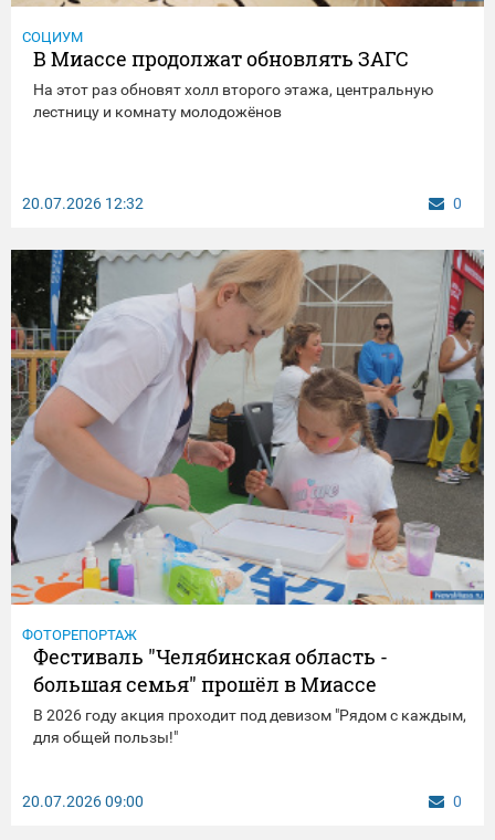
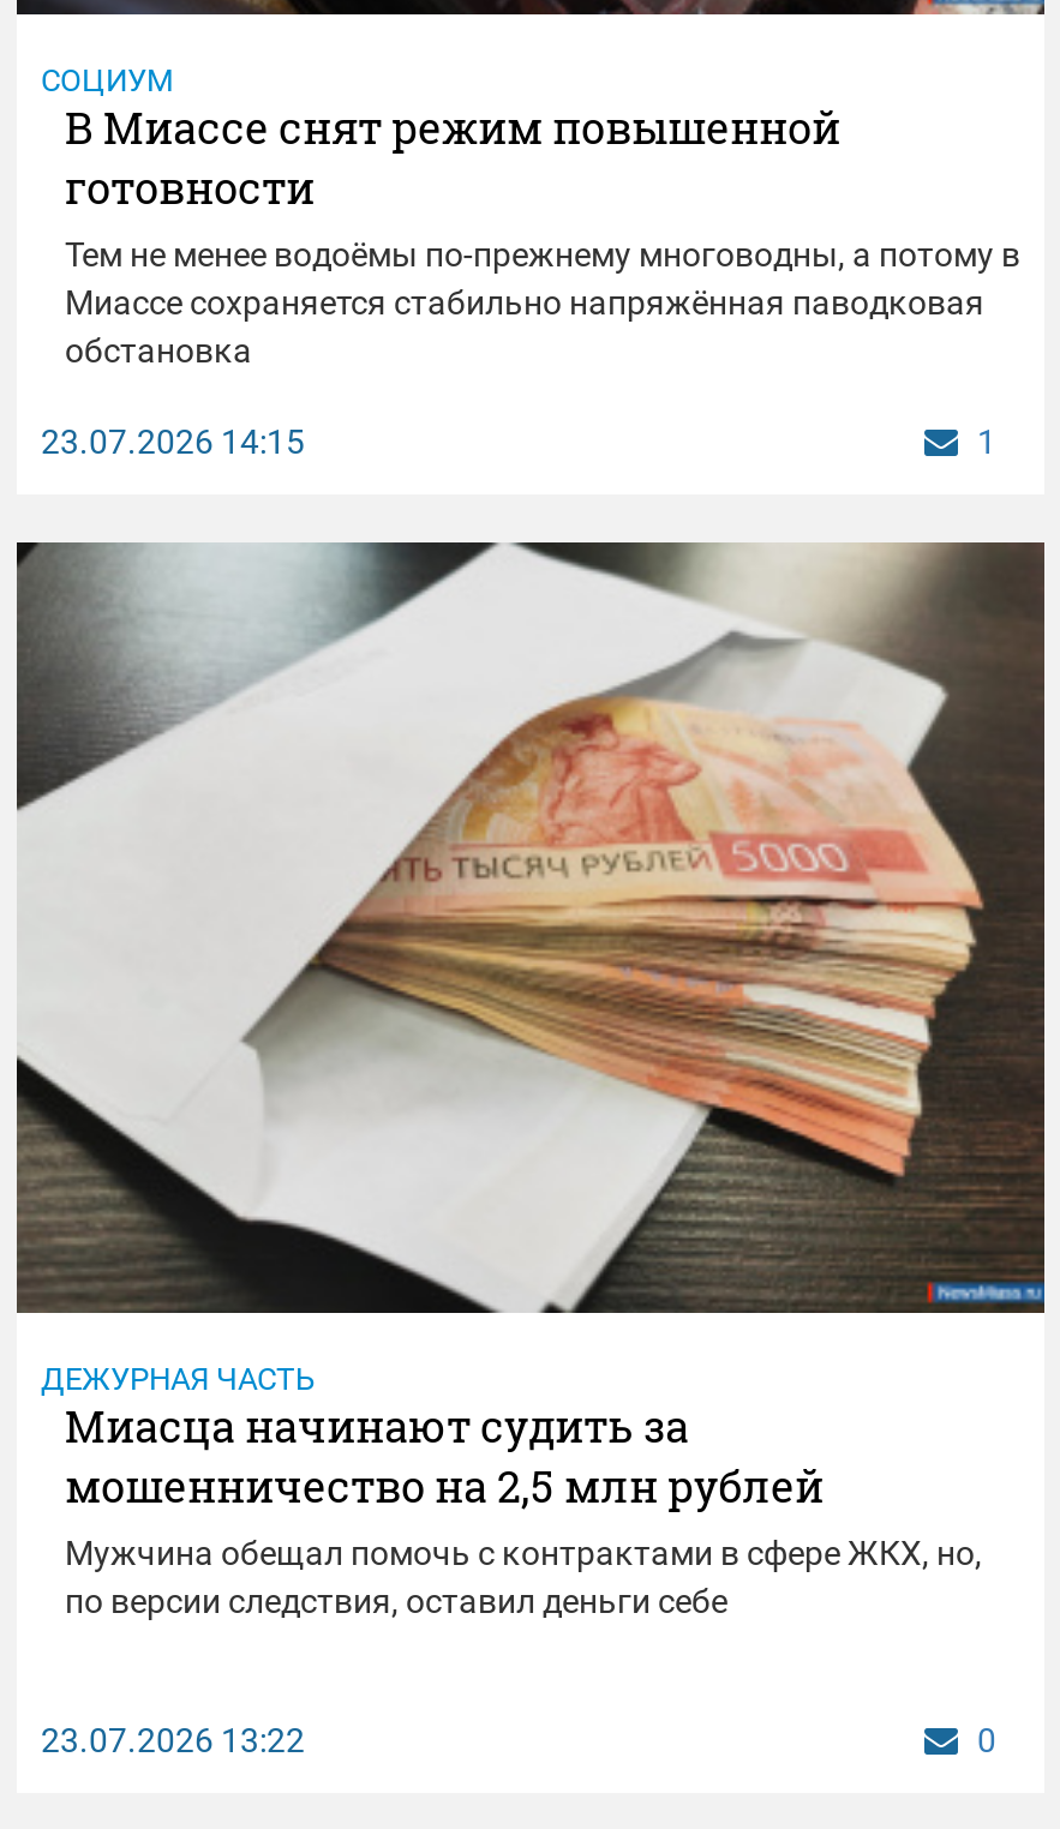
[33,46,433,121] В Миассе продолжат обновлять ЗАГС | На этот раз обновят холл второго этажа, центральную | лестницу и комнату молодожёнов -> [65,99,1020,371] В Миассе снят режим повышенной | готовности | Тем не менее водоёмы по-прежнему многоводны, а потому в | Миассе сохраняется стабильно напряжённая паводковая | обстановка
[22,195,462,213] 20.07.2026 12:32 | 0 -> [41,423,996,462] 23.07.2026 14:15 | 1
[10,249,484,746] [image] | ФОТОРЕПОРТАЖ | Фестиваль "Челябинская область - | большая семья" прошёл в Миассе | В 2026 году акция проходит под девизом "Рядом с каждым, | для общей пользы!" -> [14,540,1047,1621] [image] | ДЕЖУРНАЯ ЧАСТЬ | Миасца начинают судить за | мошенничество на 2,5 млн рублей | Мужчина обещал помочь с контрактами в сфере ЖКХ, но, | по версии следствия, оставил деньги себе
[22,793,144,811] 20.07.2026 09:00 -> [41,1722,305,1760] 23.07.2026 13:22

